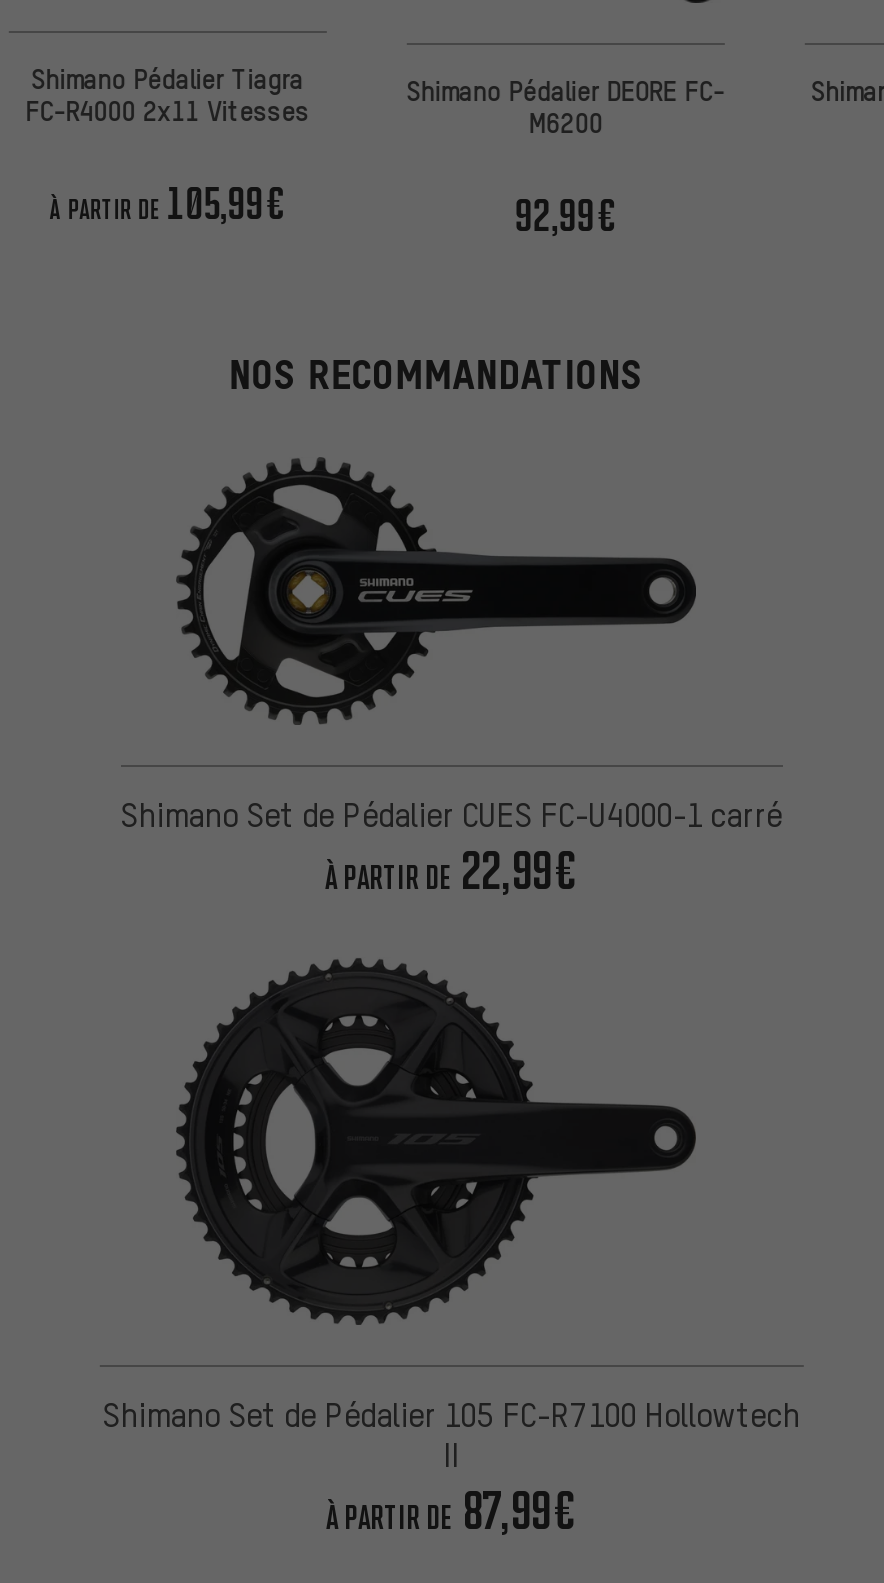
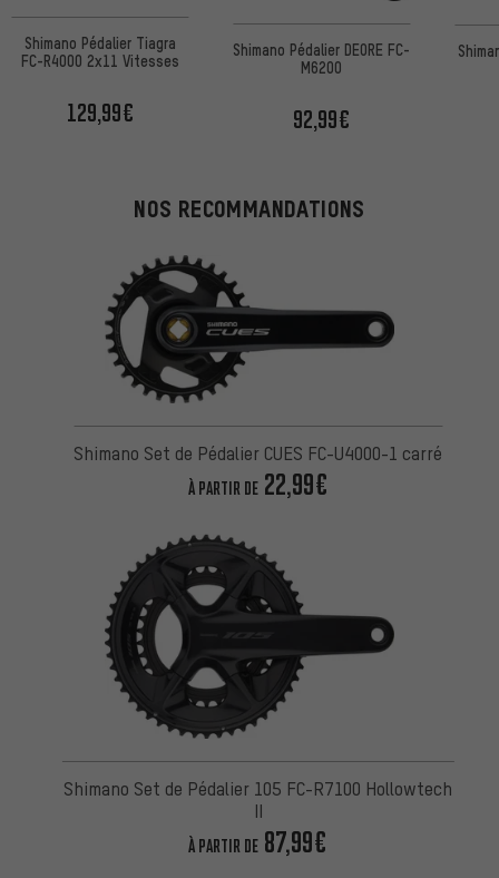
[49,174,285,230] À PARTIR DE 105,99€ -> [66,97,133,128] 129,99€

